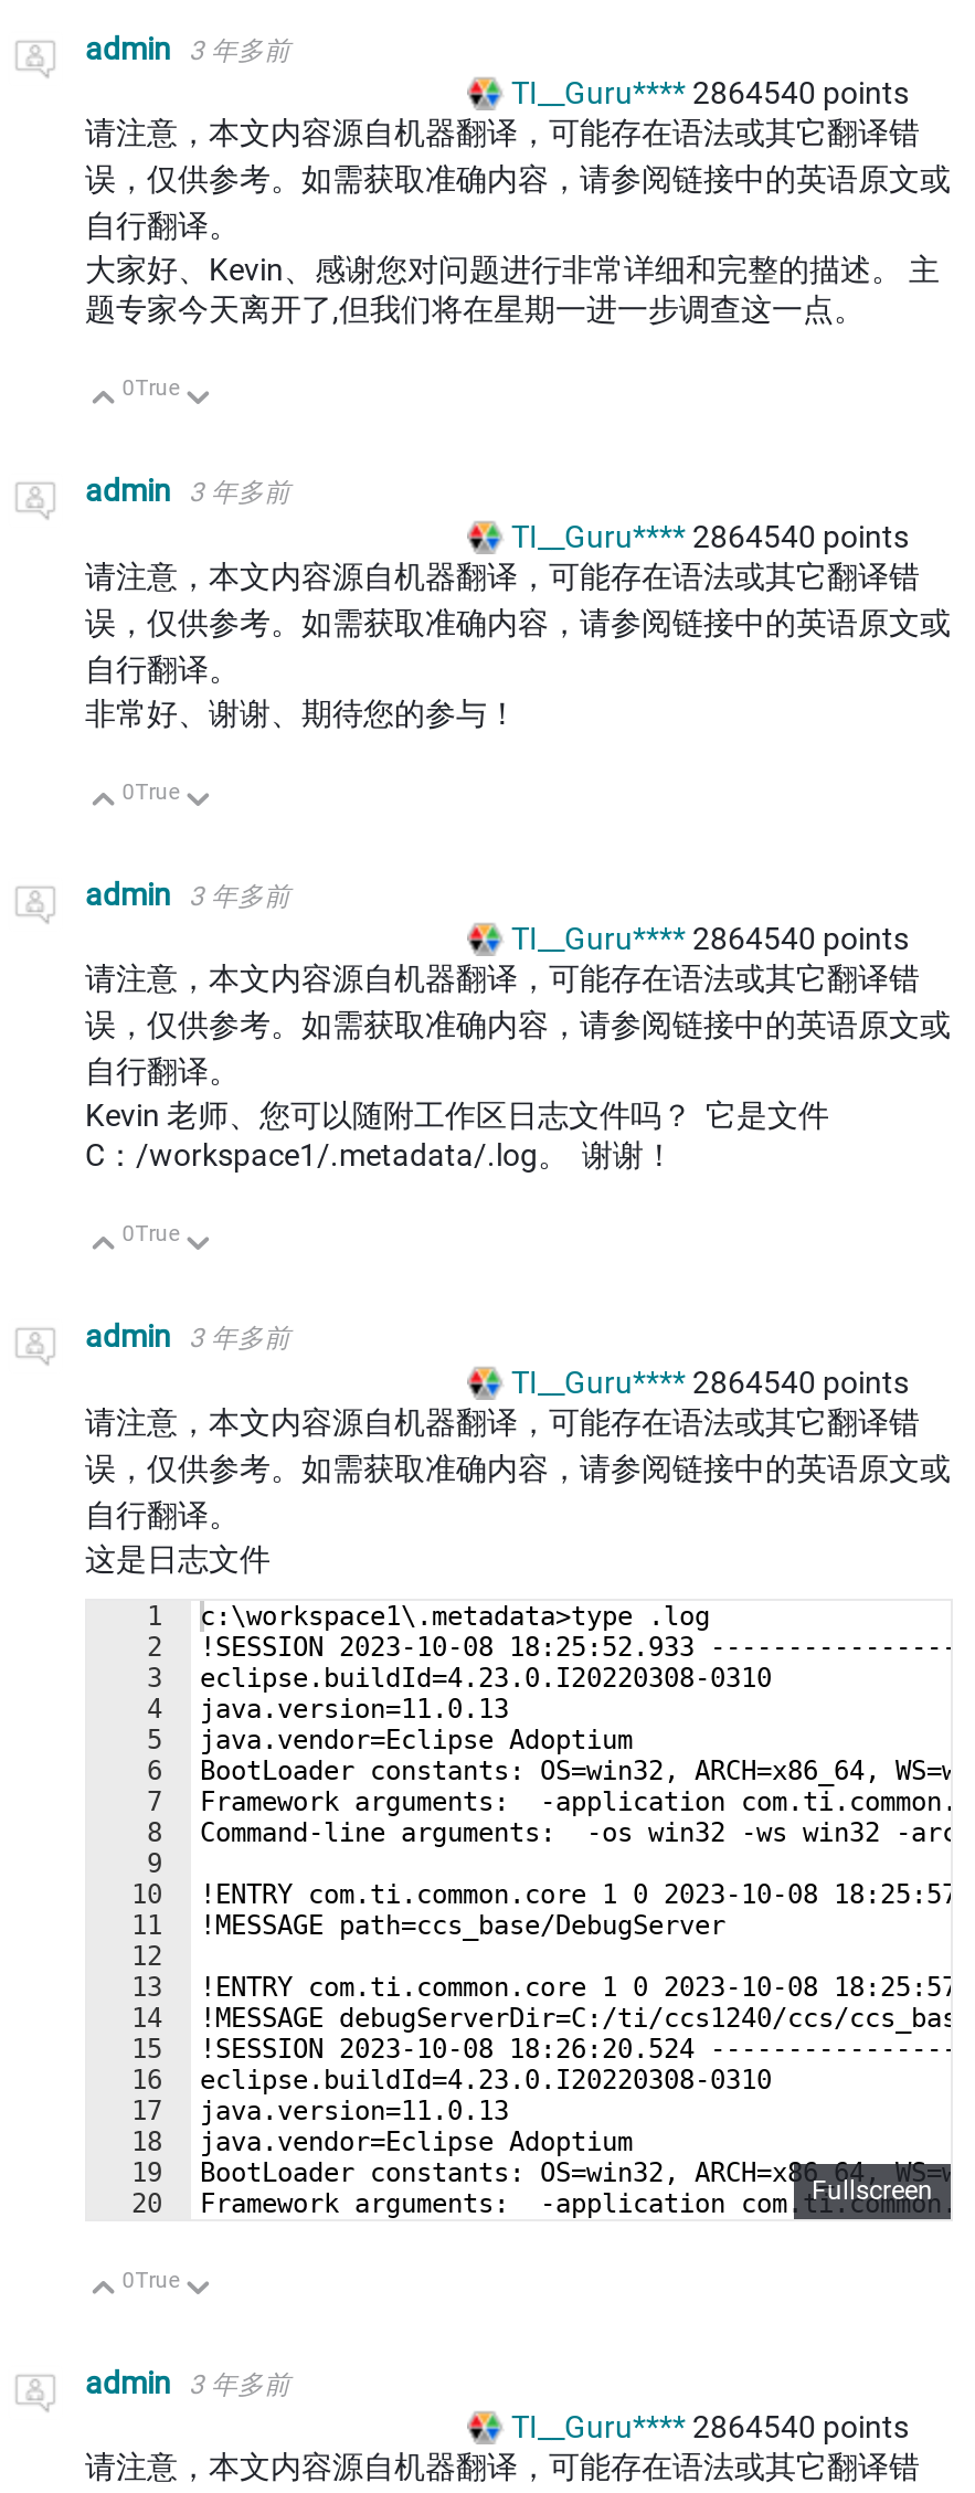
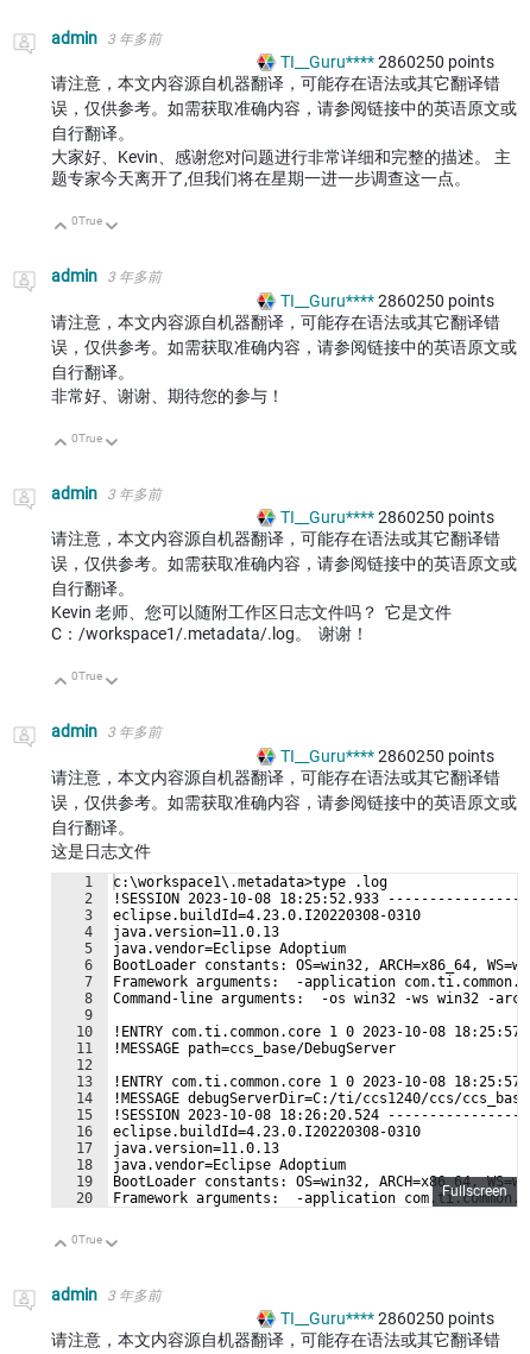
[511,76,909,111] TI__Guru**** 2864540 points -> [280,53,494,72] TI__Guru**** 2860250 points
[511,518,909,554] TI__Guru**** 2864540 points -> [280,291,494,310] TI__Guru**** 2860250 points
[511,921,909,957] TI__Guru**** 2864540 points -> [280,508,494,527] TI__Guru**** 2860250 points
[511,1364,909,1399] TI__Guru**** 2864540 points -> [280,746,494,765] TI__Guru**** 2860250 points
[511,2409,909,2445] TI__Guru**** 2864540 points -> [280,1309,494,1328] TI__Guru**** 2860250 points

